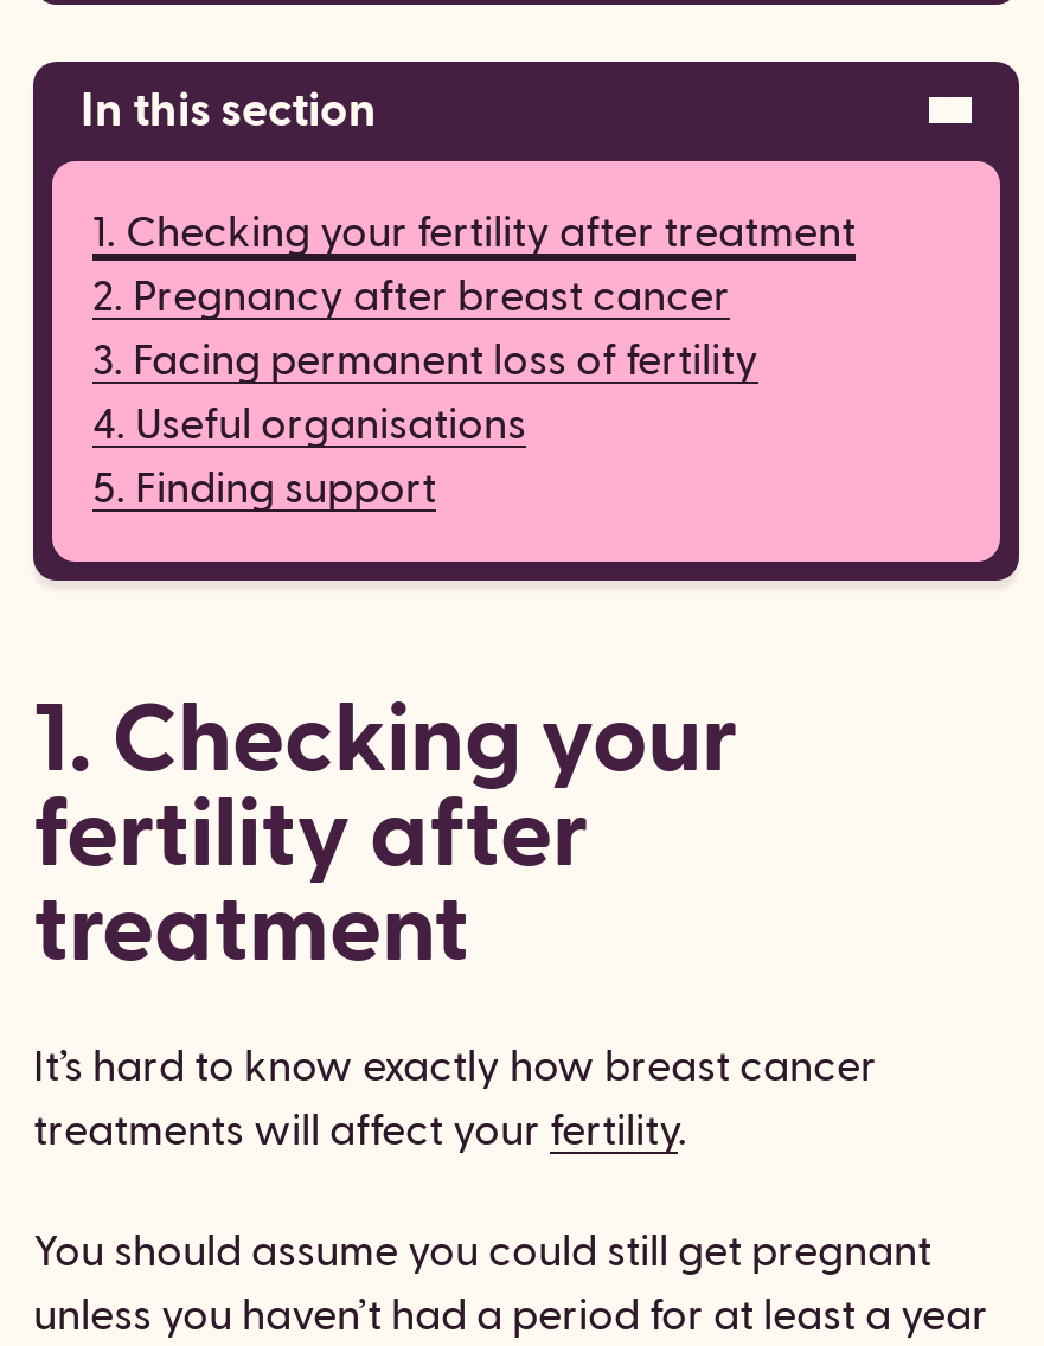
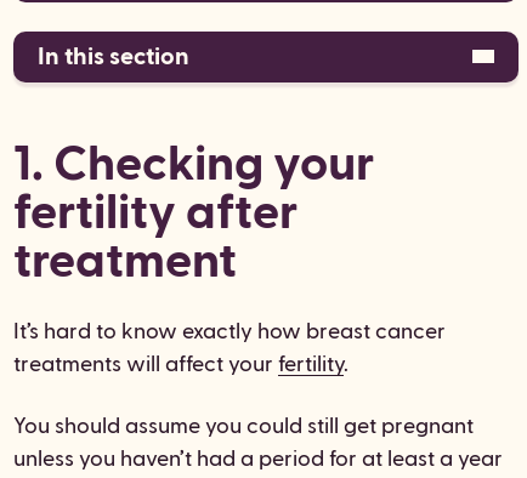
[31,152,1021,564] [image] | 1. Checking your fertility after treatment | 2. Pregnancy after breast cancer | 3. Facing permanent loss of fertility | 4. Useful organisations | 5. Finding support -> none

